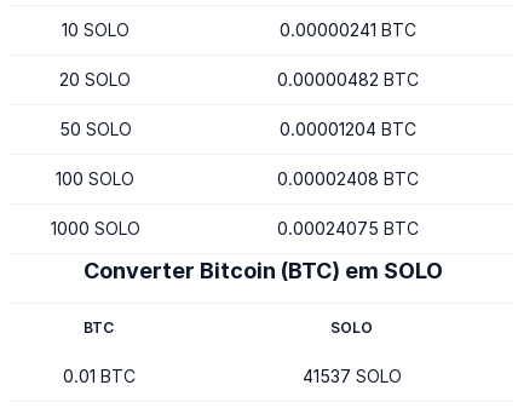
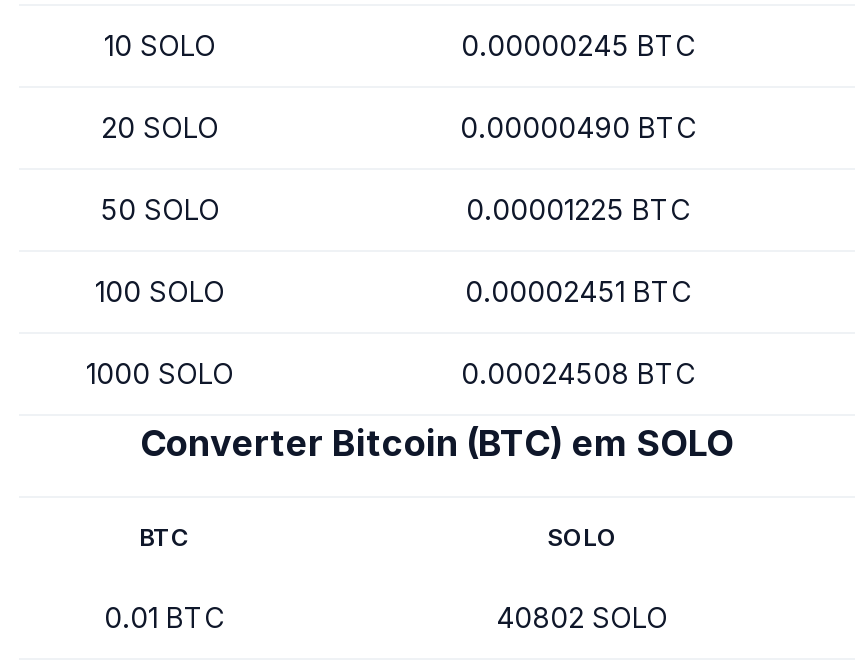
[280,19,416,40] 0.00000241 BTC -> [461,28,695,62] 0.00000245 BTC
[277,69,419,90] 0.00000482 BTC -> [460,110,696,144] 0.00000490 BTC
[280,119,416,139] 0.00001204 BTC -> [466,192,690,226] 0.00001225 BTC
[277,168,419,189] 0.00002408 BTC -> [465,274,691,308] 0.00002451 BTC
[277,218,419,239] 0.00024075 BTC -> [461,356,695,390] 0.00024508 BTC
[302,366,401,386] 41537 SOLO -> [496,600,668,634] 40802 SOLO

